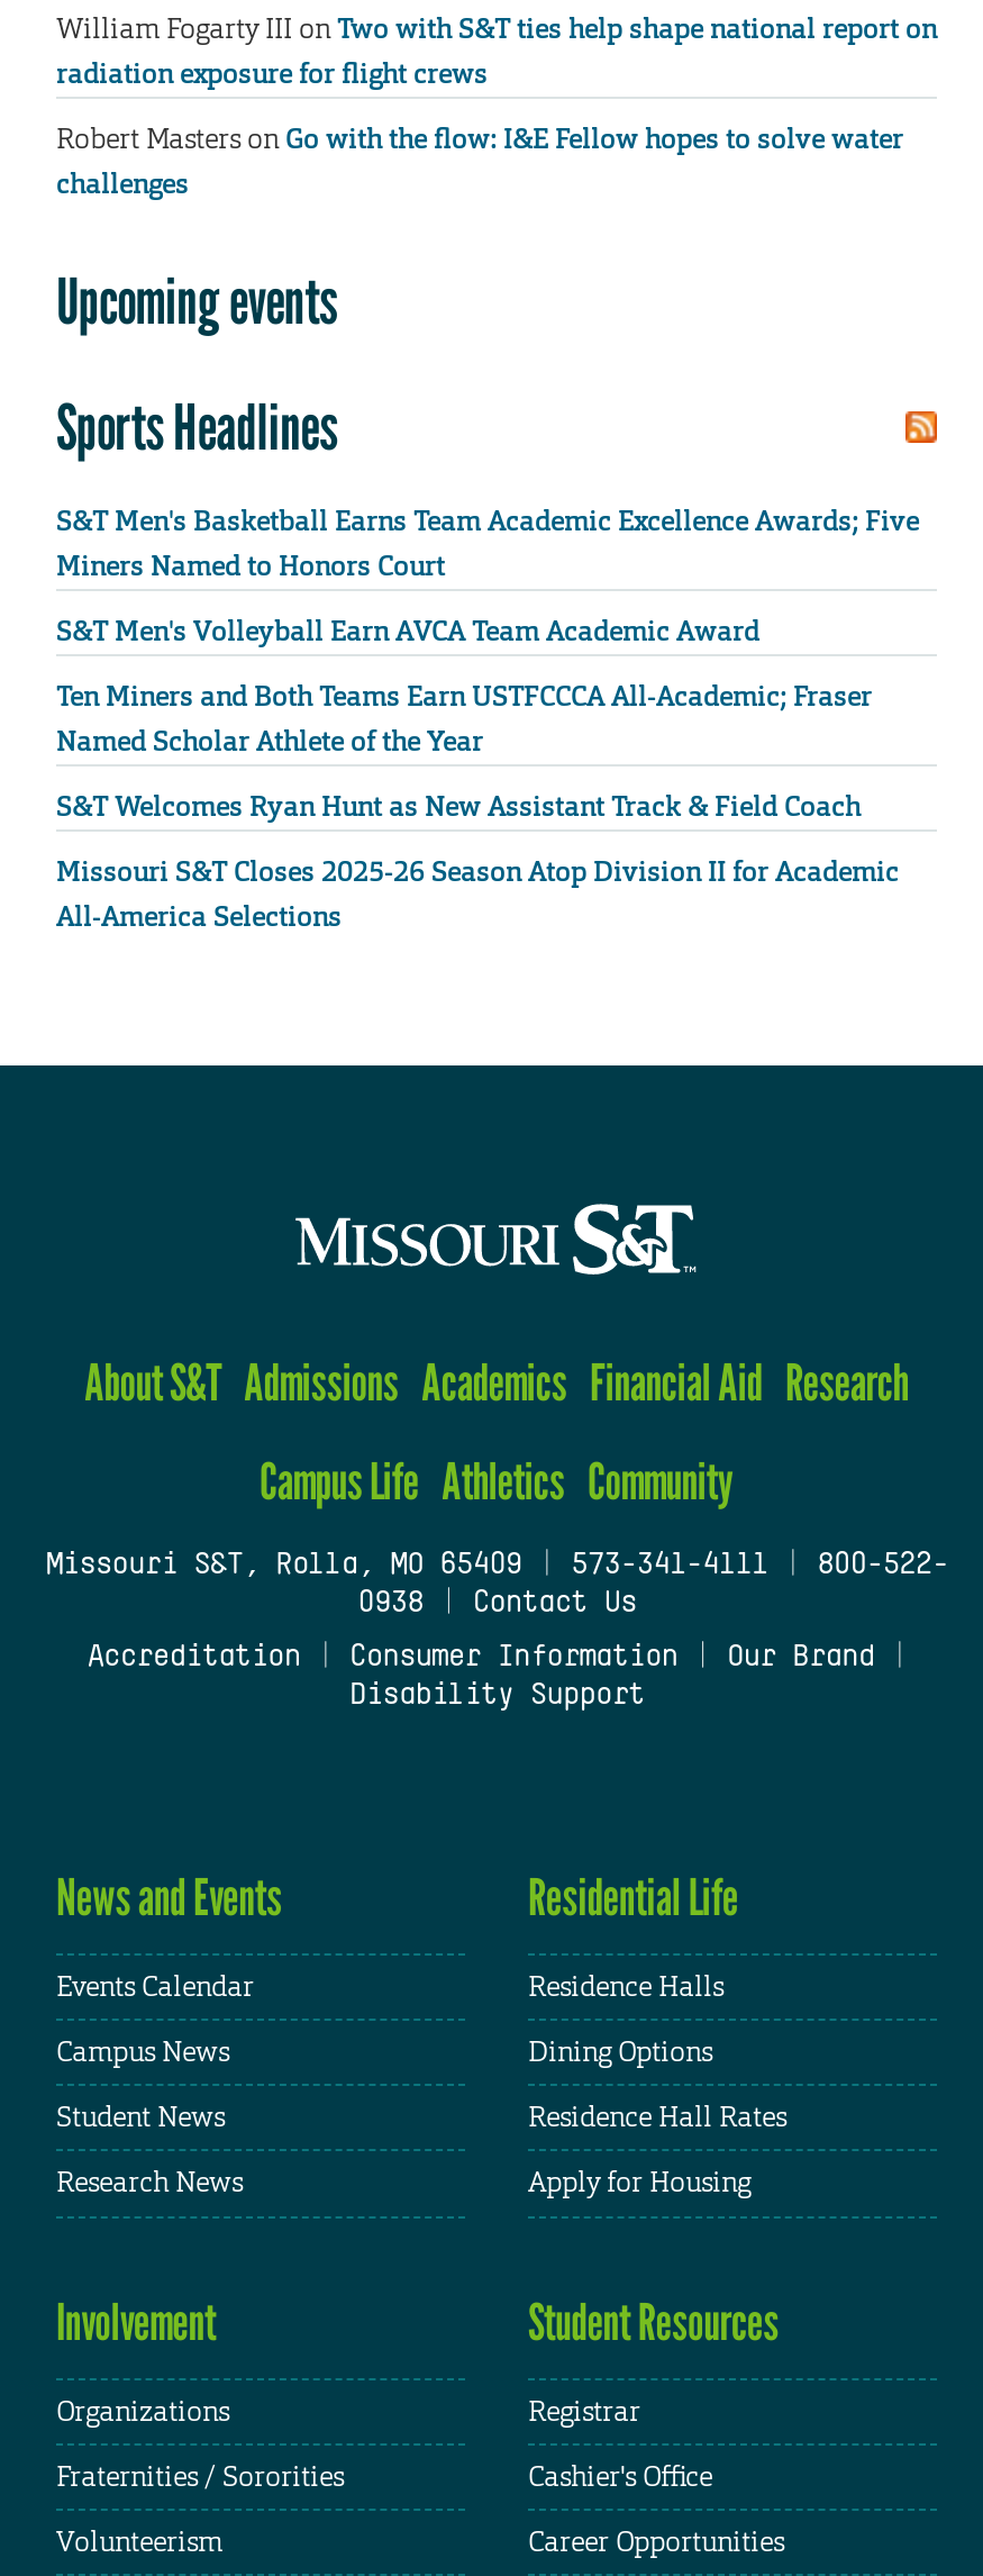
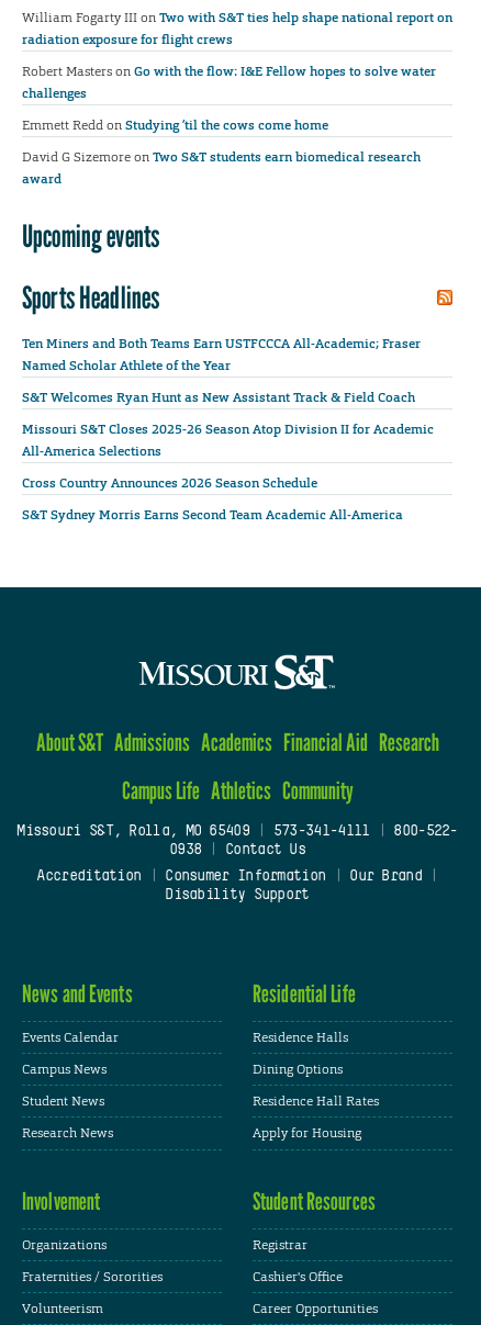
none -> [22,116,421,188] Emmett Redd on Studying ’til the cows come home | David G Sizemore on Two S&T students earn biomedical research | award
moved [56,263,337,465] -> [22,217,159,316]: Upcoming events | Sports Headlines
[56,502,919,648] S&T Men's Basketball Earns Team Academic Excellence Awards; Five | Miners Named to Honors Court | S&T Men's Volleyball Earn AVCA Team Academic Award -> none
none -> [22,474,403,524] Cross Country Announces 2026 Season Schedule | S&T Sydney Morris Earns Second Team Academic All-America

